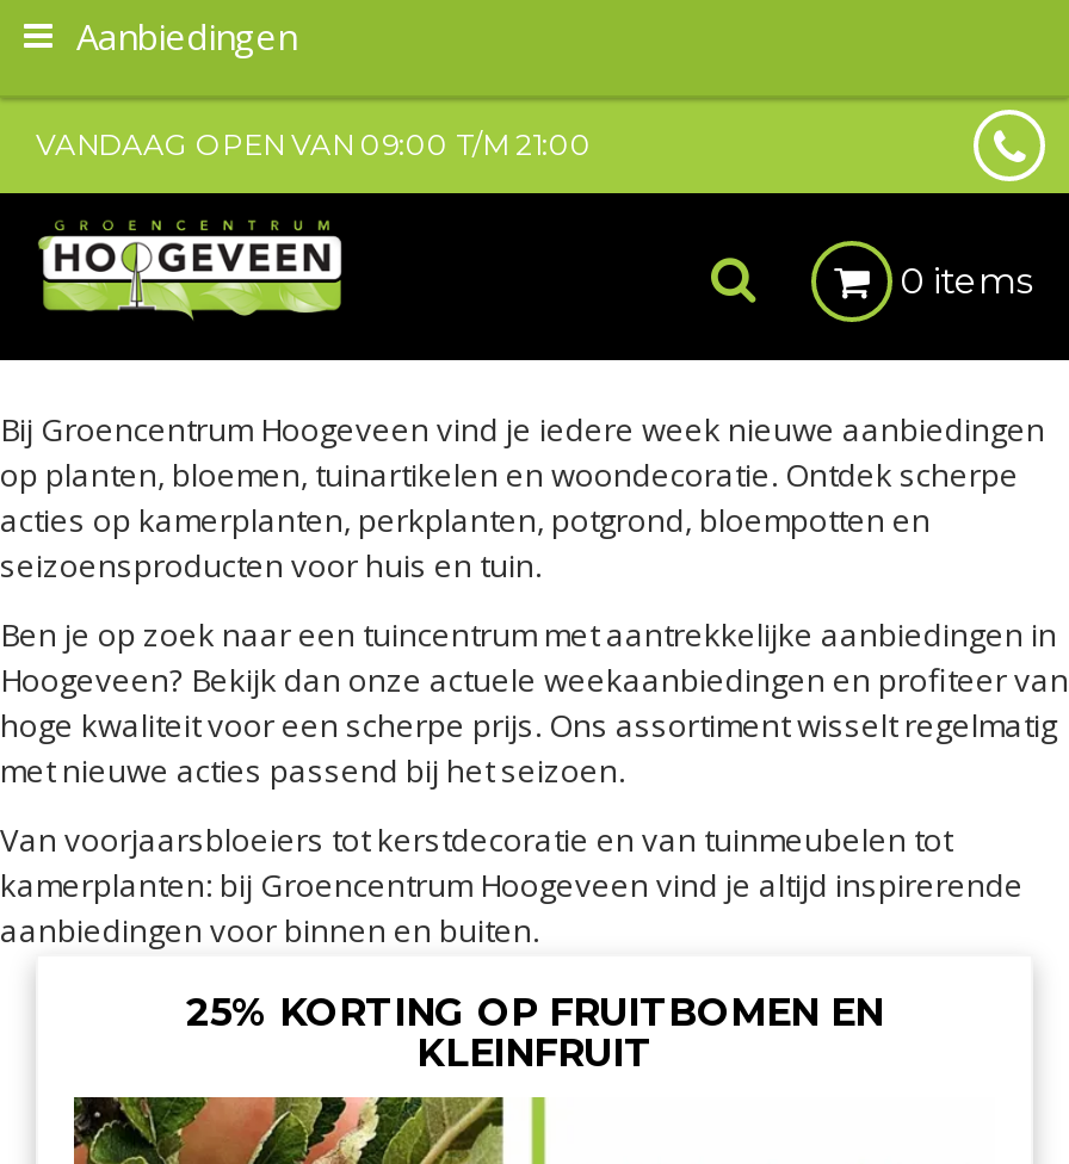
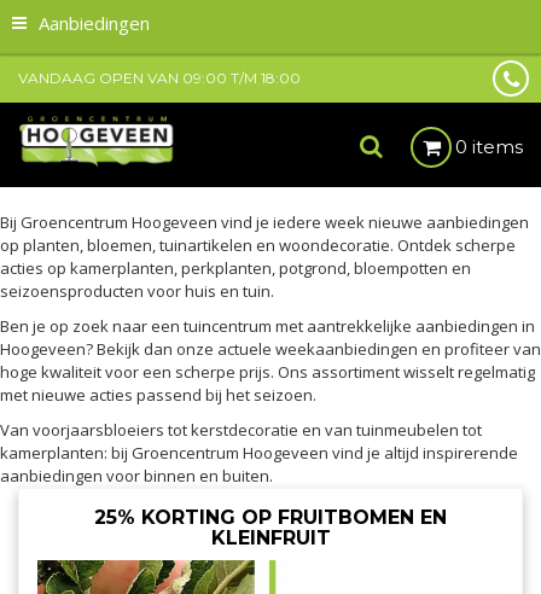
[36,126,592,162] VANDAAG OPEN VAN 09:00 T/M 21:00 -> [18,69,301,87] VANDAAG OPEN VAN 09:00 T/M 18:00

